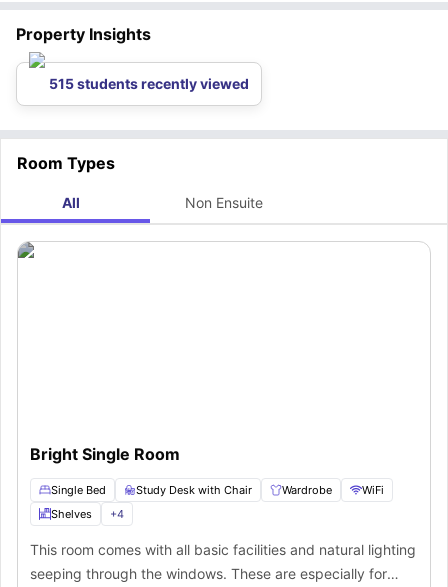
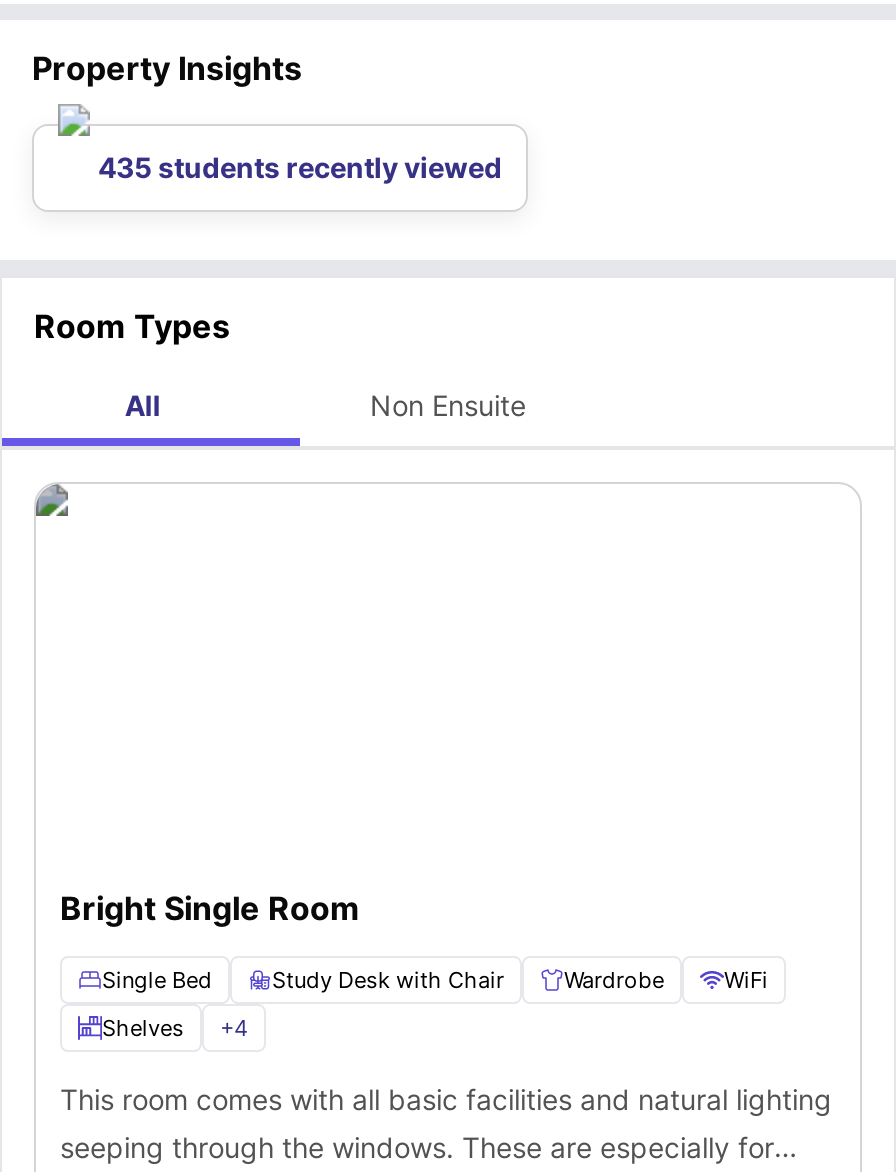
[49,75,249,92] 515 students recently viewed -> [98,149,502,183] 435 students recently viewed

